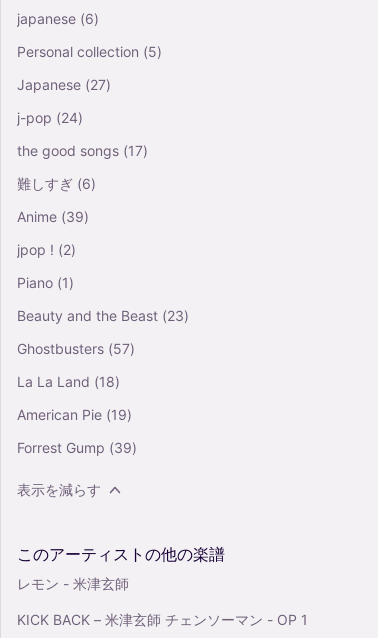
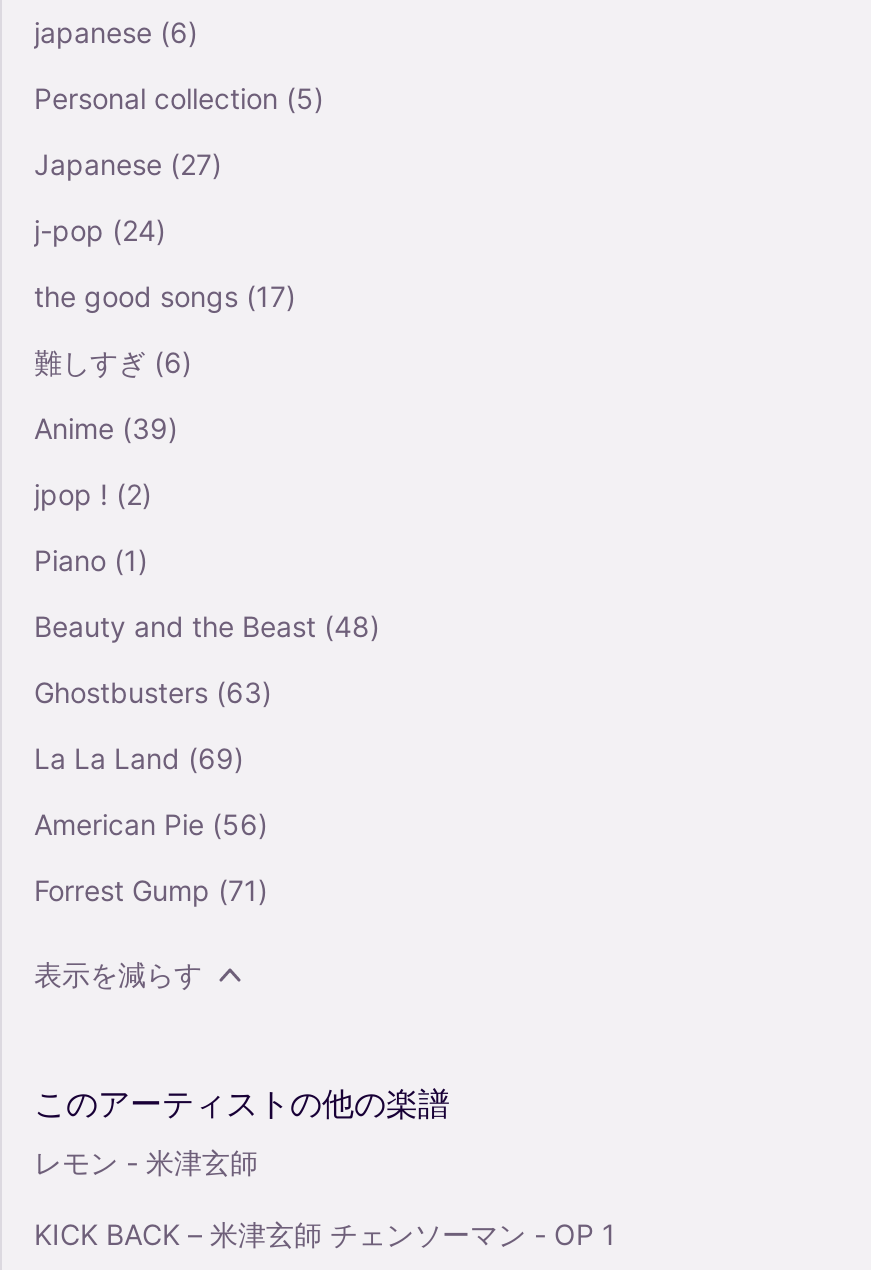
[17,307,189,324] Beauty and the Beast (23) -> [34,609,380,643] Beauty and the Beast (48)
[17,340,135,357] Ghostbusters (57) -> [34,675,272,709] Ghostbusters (63)
[17,373,120,390] La La Land (18) -> [34,741,244,775] La La Land (69)
[17,406,132,423] American Pie (19) -> [34,807,268,841] American Pie (56)
[17,439,137,456] Forrest Gump (39) -> [34,873,268,907] Forrest Gump (71)

